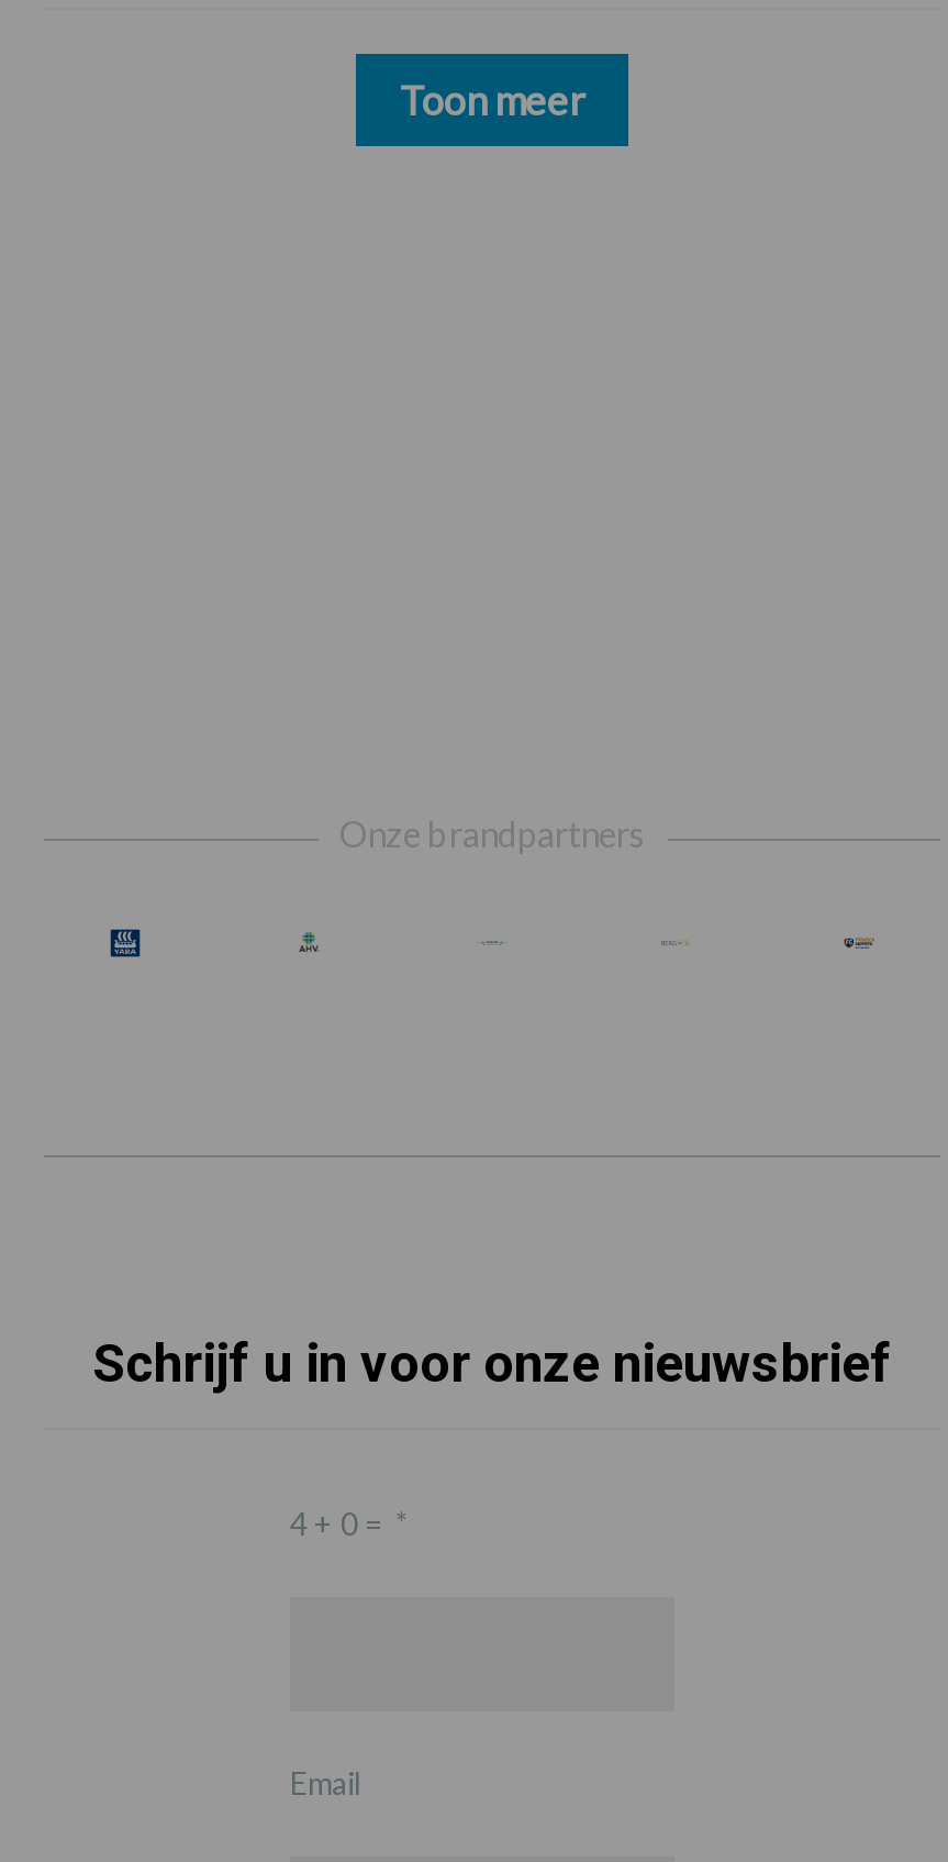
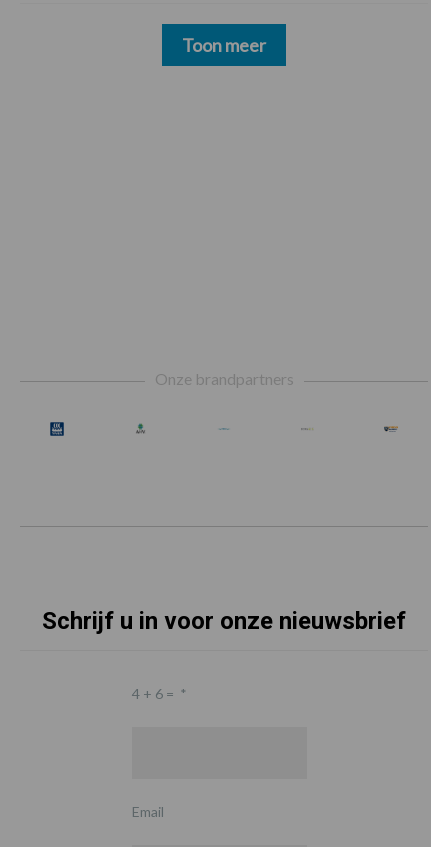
[290,1505,411,1543] 4 + 0 = * -> [132,685,187,702] 4 + 6 = *

